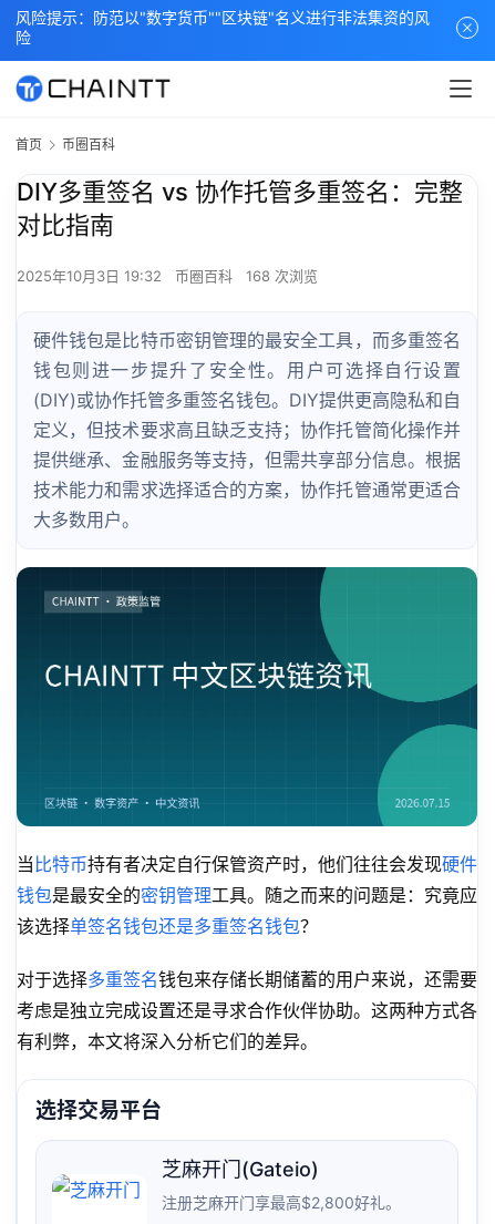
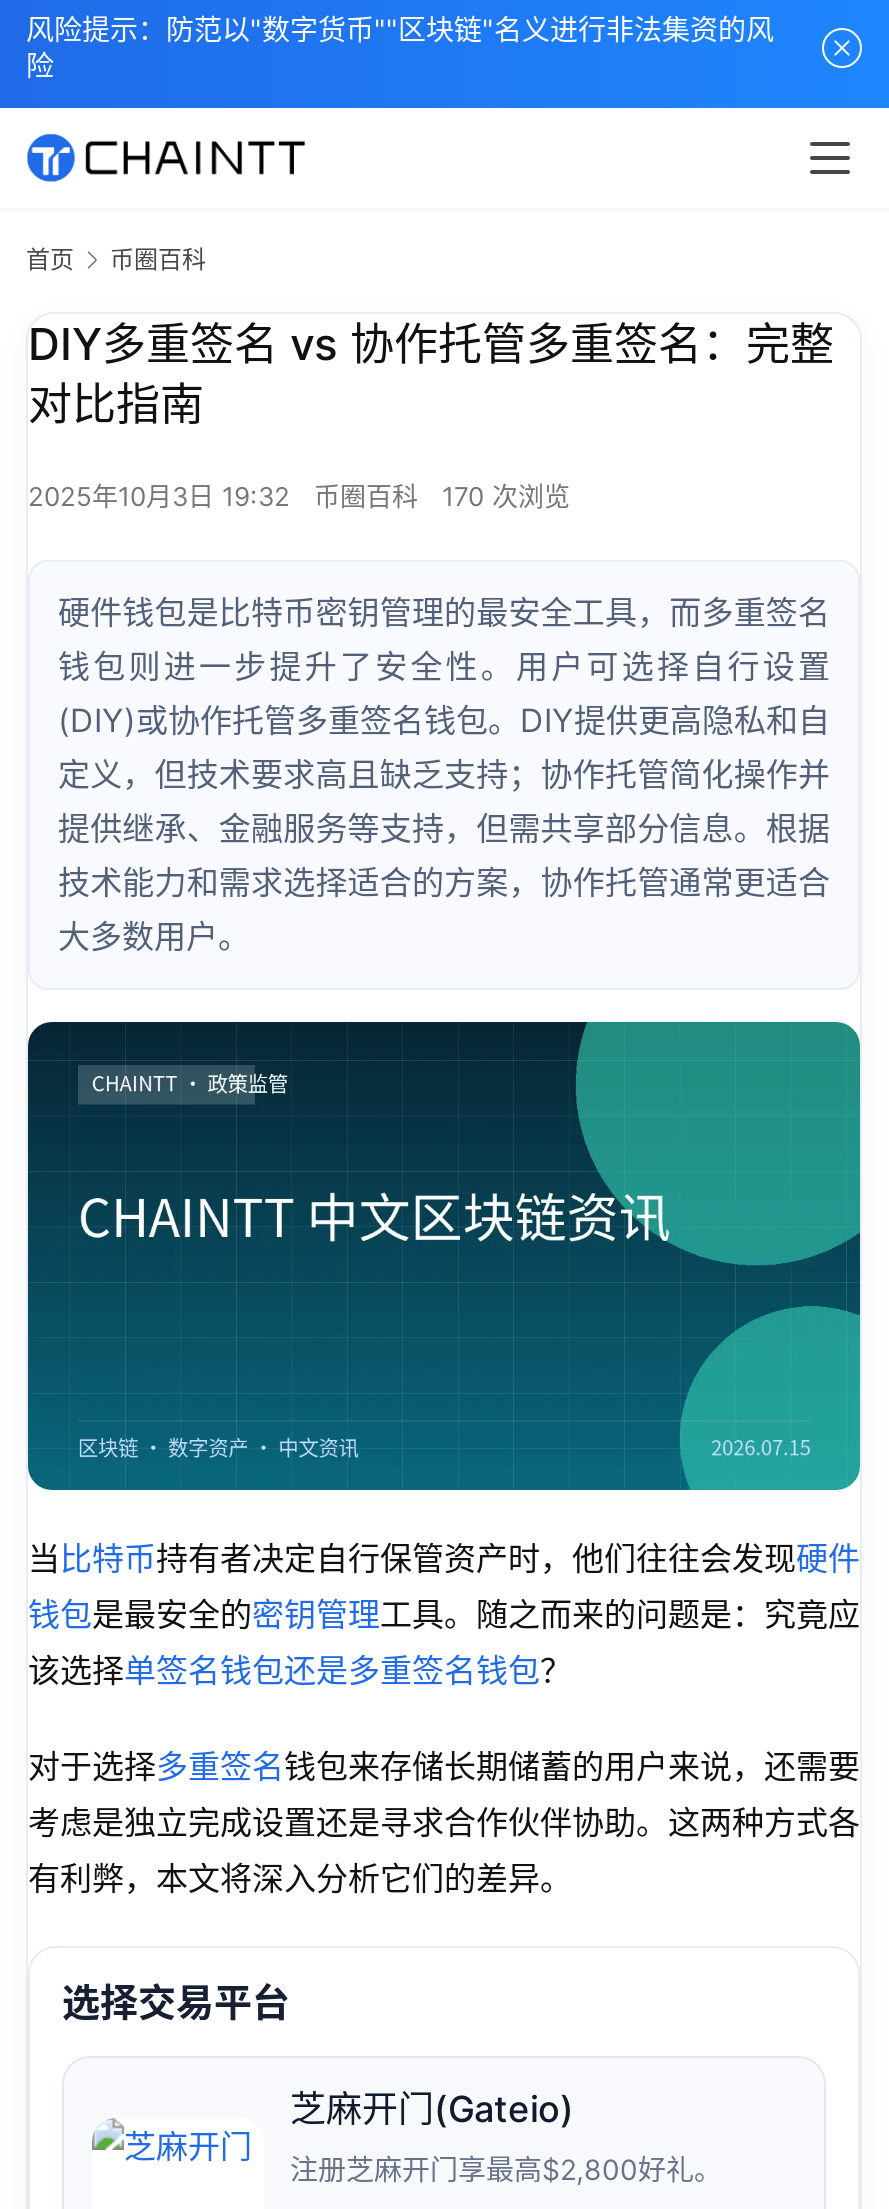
[17,267,318,285] 2025年10月3日 19:32 币圈百科 168 次浏览 -> [28,480,570,512] 2025年10月3日 19:32 币圈百科 170 次浏览

